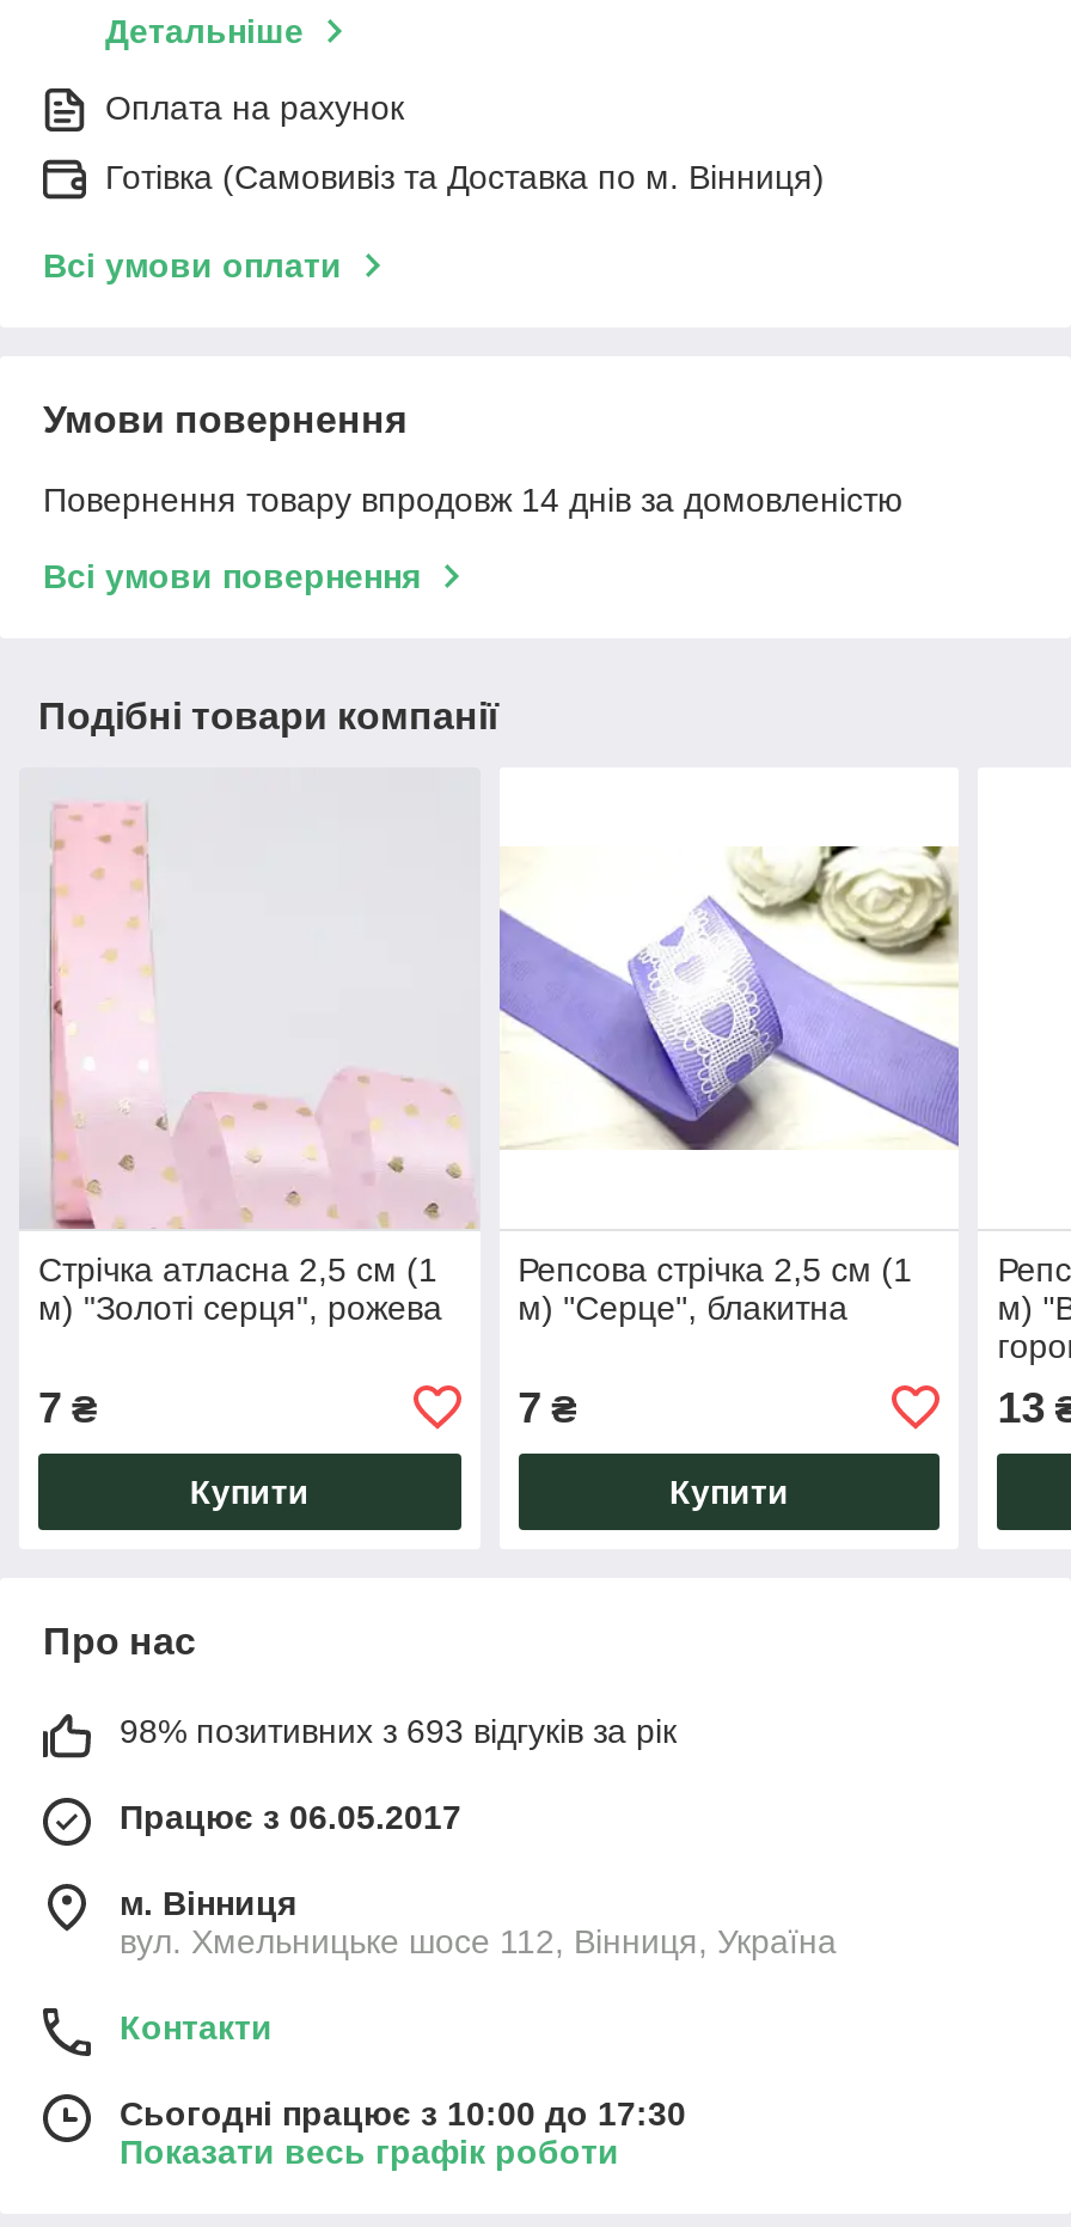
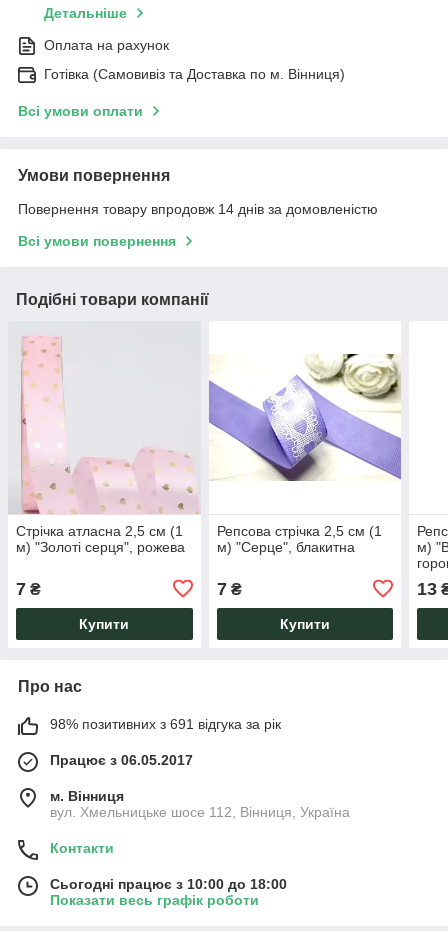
[120,1711,677,1750] 98% позитивних з 693 відгуків за рік -> [50,716,281,732] 98% позитивних з 691 відгука за рік
[120,2094,686,2132] Сьогодні працює з 10:00 до 17:30 -> [50,876,287,892] Сьогодні працює з 10:00 до 18:00

